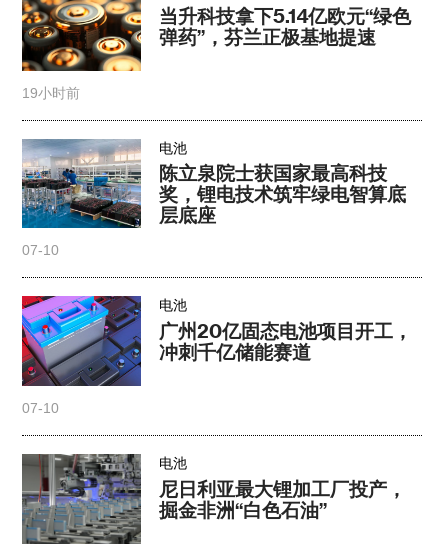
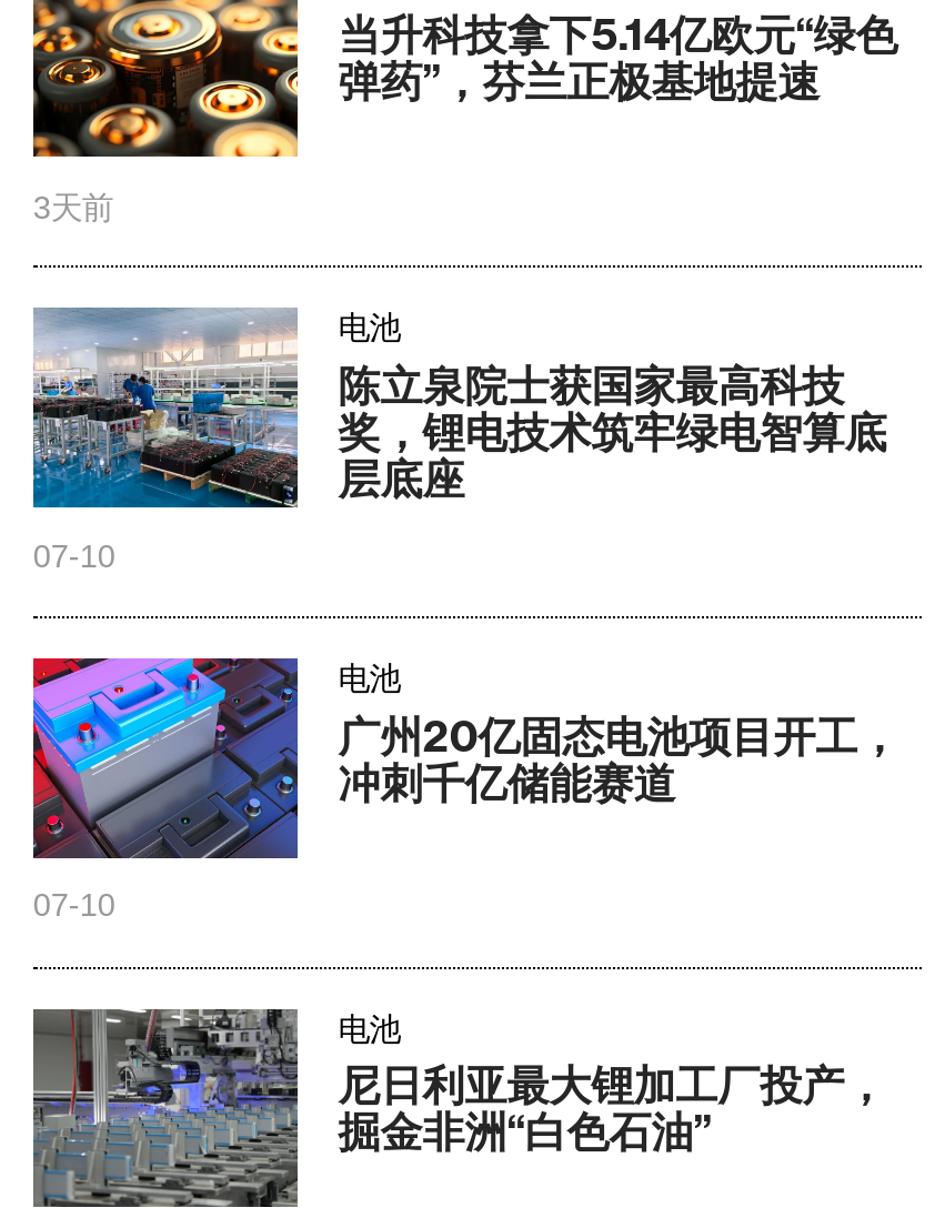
[22,85,80,101] 19小时前 -> [33,189,113,225] 3天前

